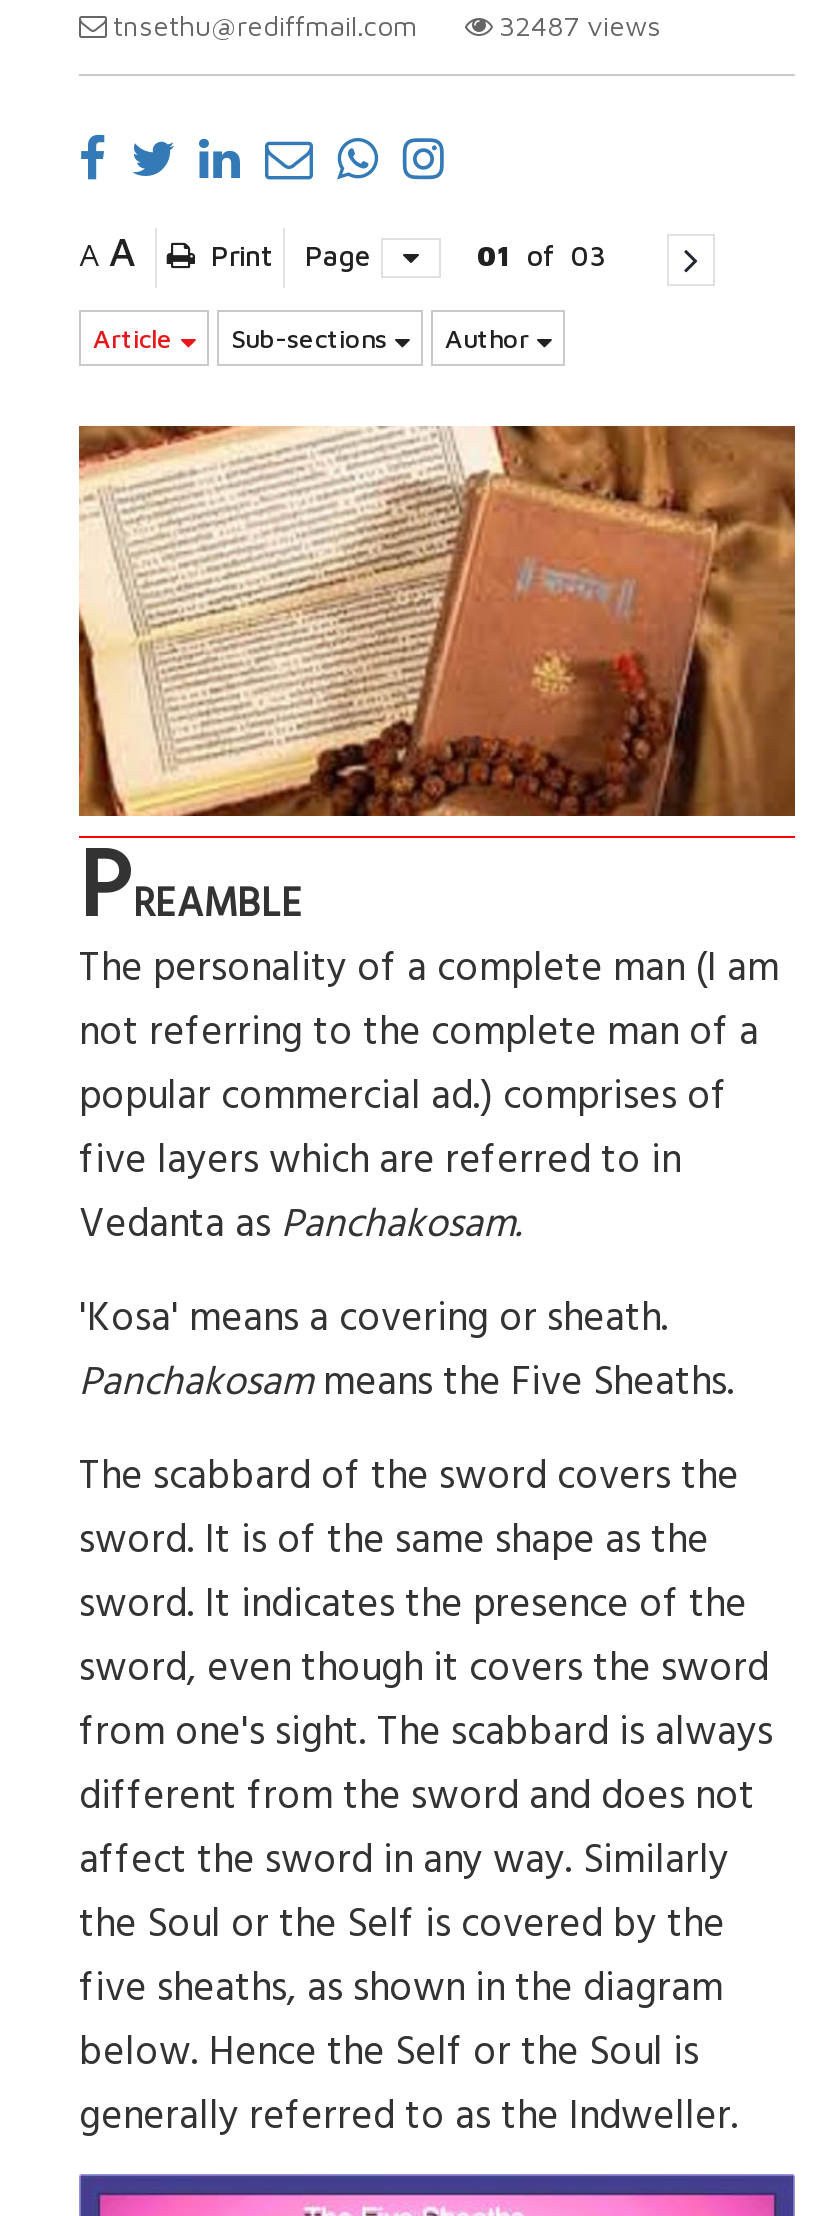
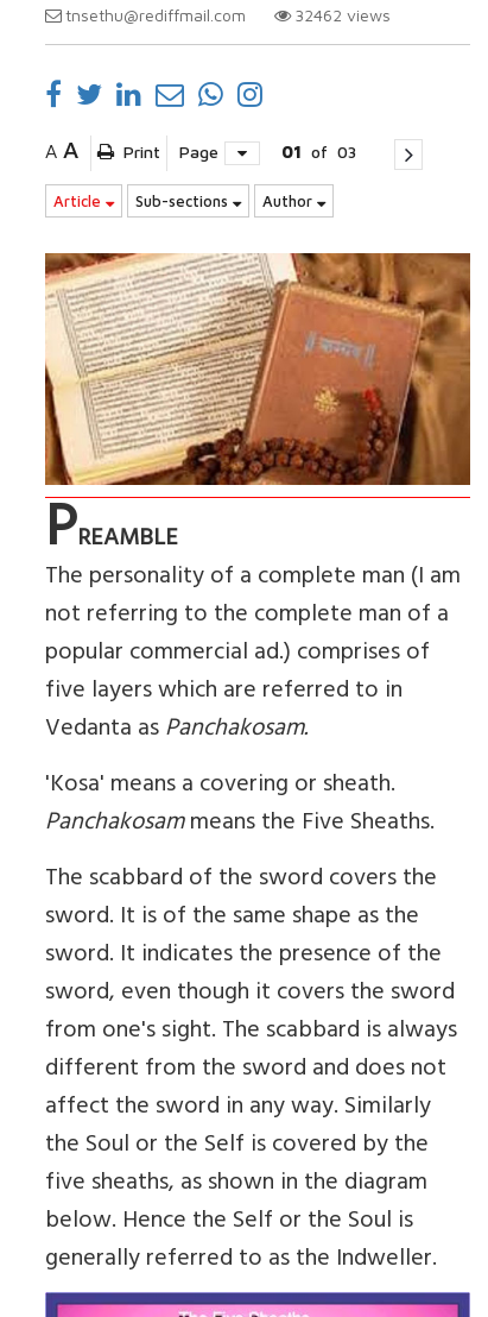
[499,8,661,42] 32487 views -> [294,5,391,25] 32462 views

